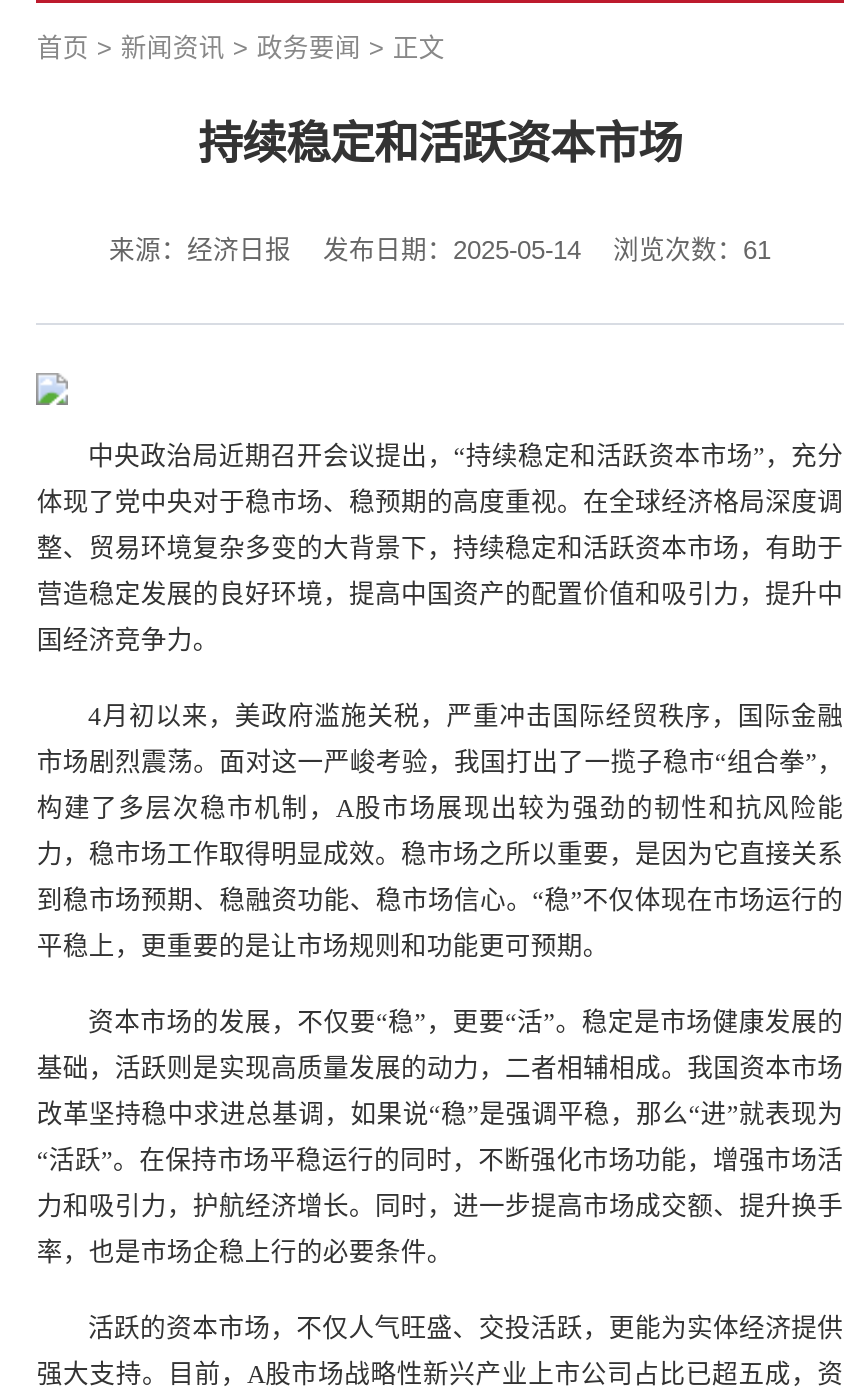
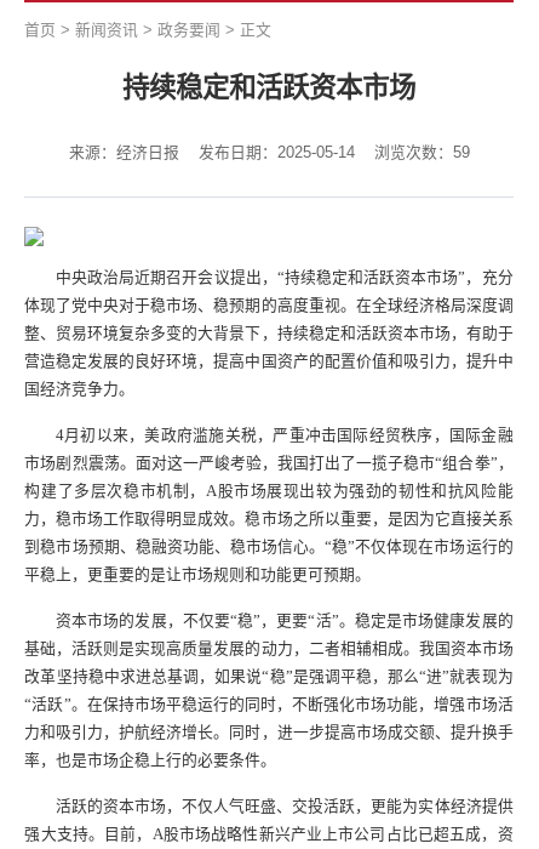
[109,235,771,265] 来源：经济日报 发布日期：2025-05-14 浏览次数：61 -> [68,143,469,162] 来源：经济日报 发布日期：2025-05-14 浏览次数：59

